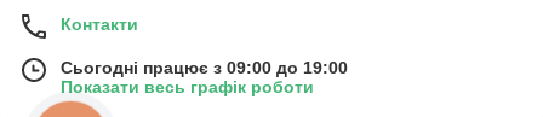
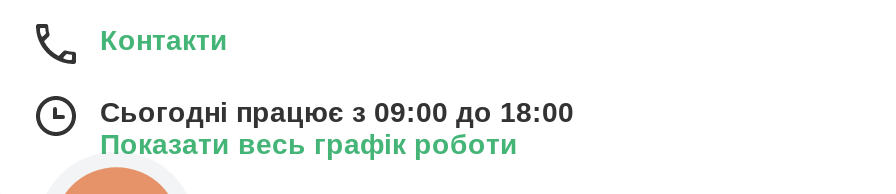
[61,58,348,78] Сьогодні працює з 09:00 до 19:00 -> [100,97,574,129] Сьогодні працює з 09:00 до 18:00

